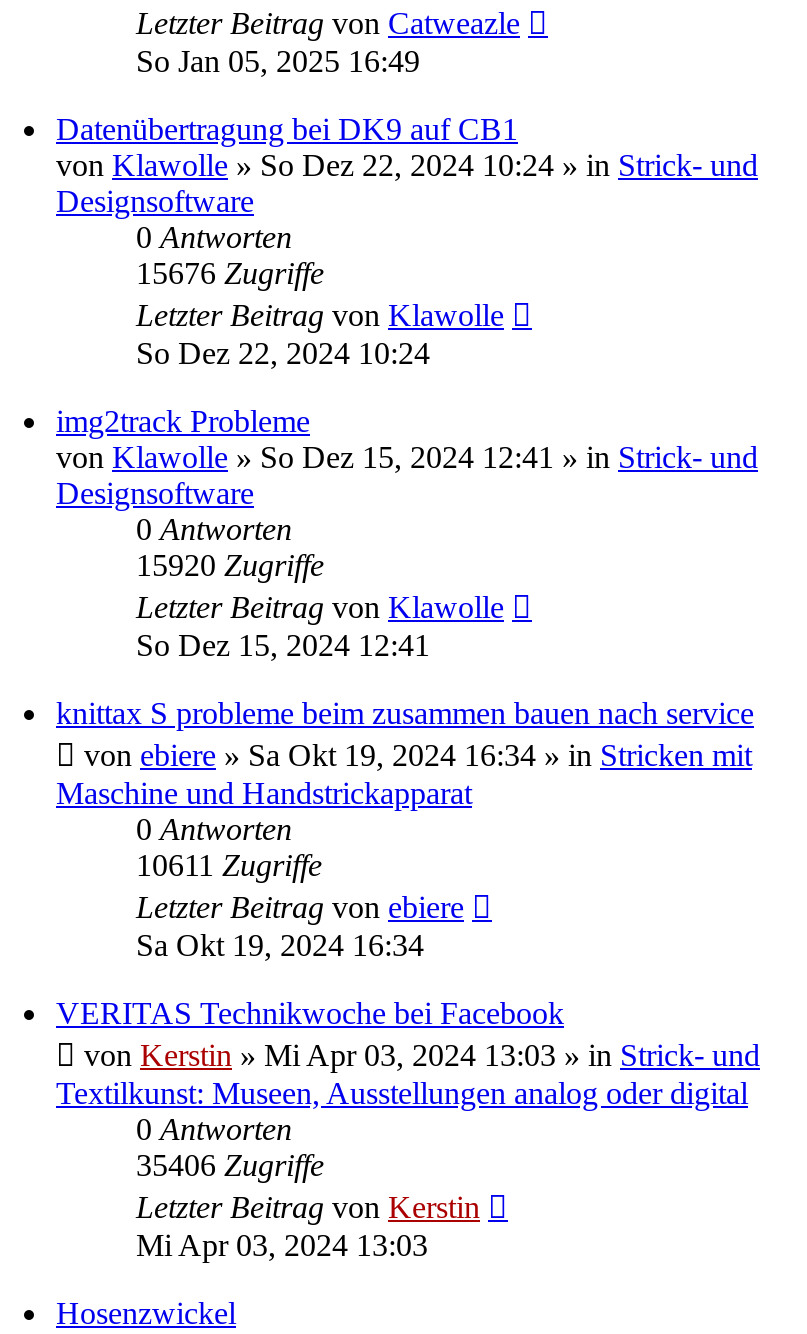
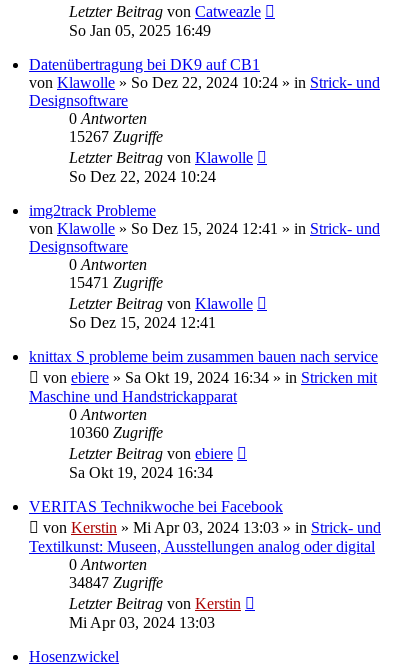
[136,256,324,290] 15676 Zugriffe -> [69,128,163,145] 15267 Zugriffe
[136,548,324,582] 15920 Zugriffe -> [69,274,163,291] 15471 Zugriffe
[136,848,322,882] 10611 Zugriffe -> [69,424,163,441] 10360 Zugriffe
[136,1148,324,1182] 35406 Zugriffe -> [69,574,163,591] 34847 Zugriffe

